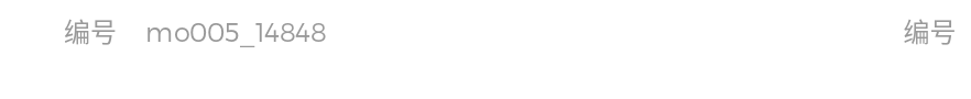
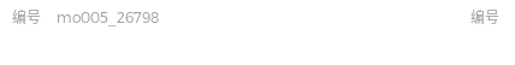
[64,14,326,45] 编号 mo005_14848 -> [12,8,159,25] 编号 mo005_26798

